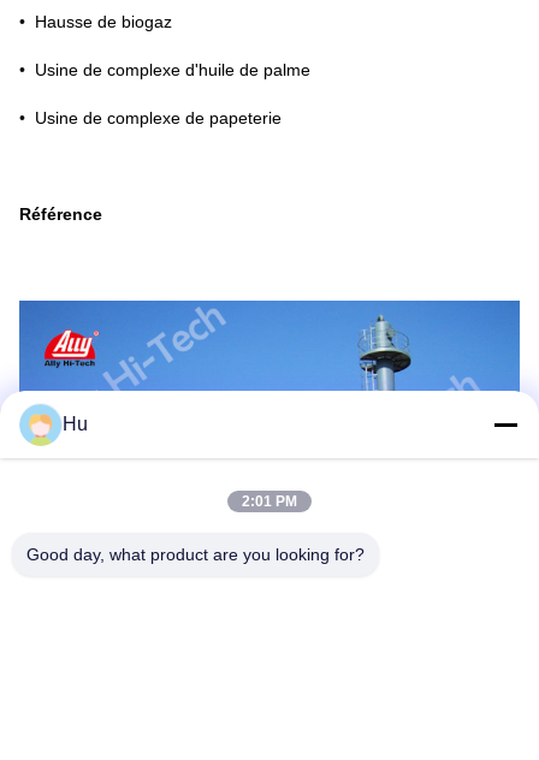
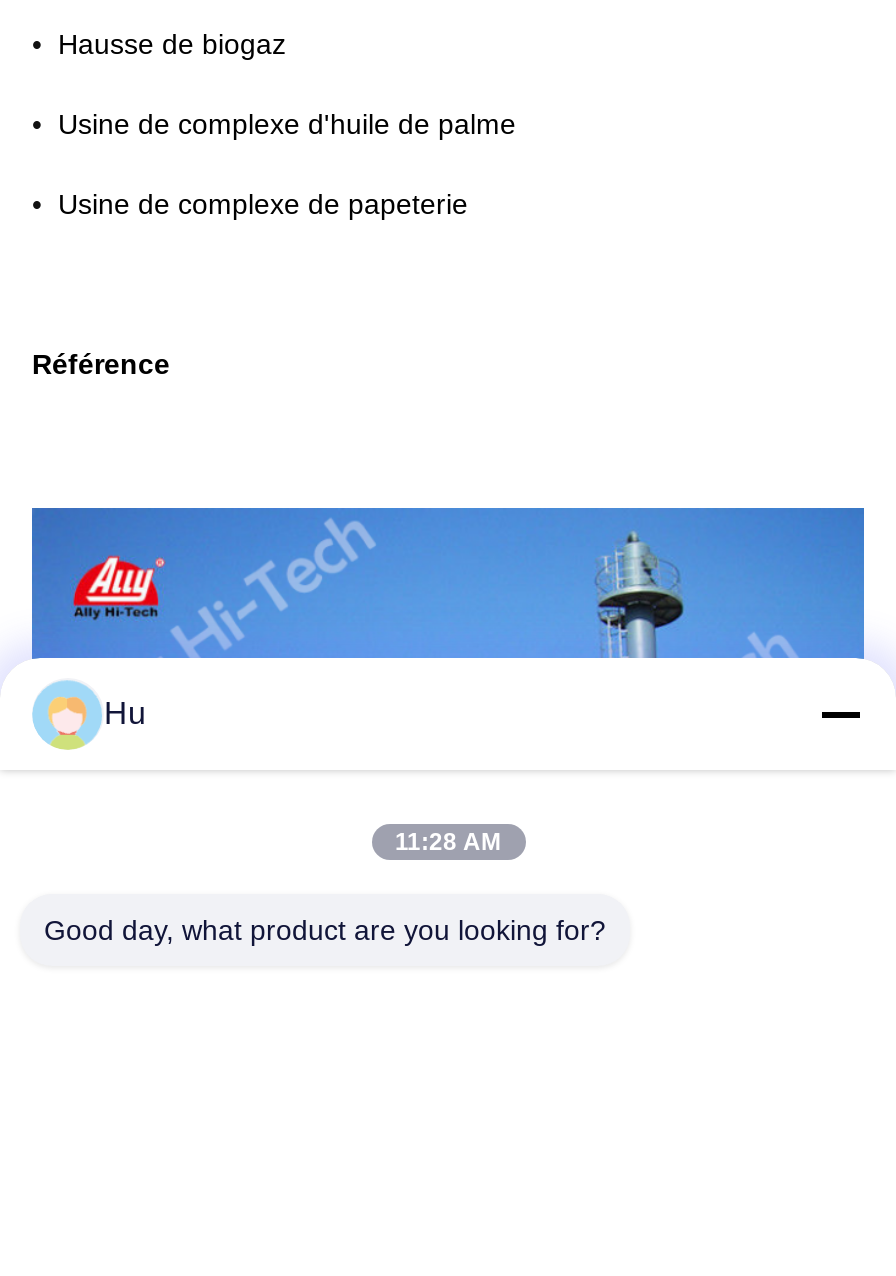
[242,493,297,510] 2:01 PM -> [395,828,501,856] 11:28 AM

